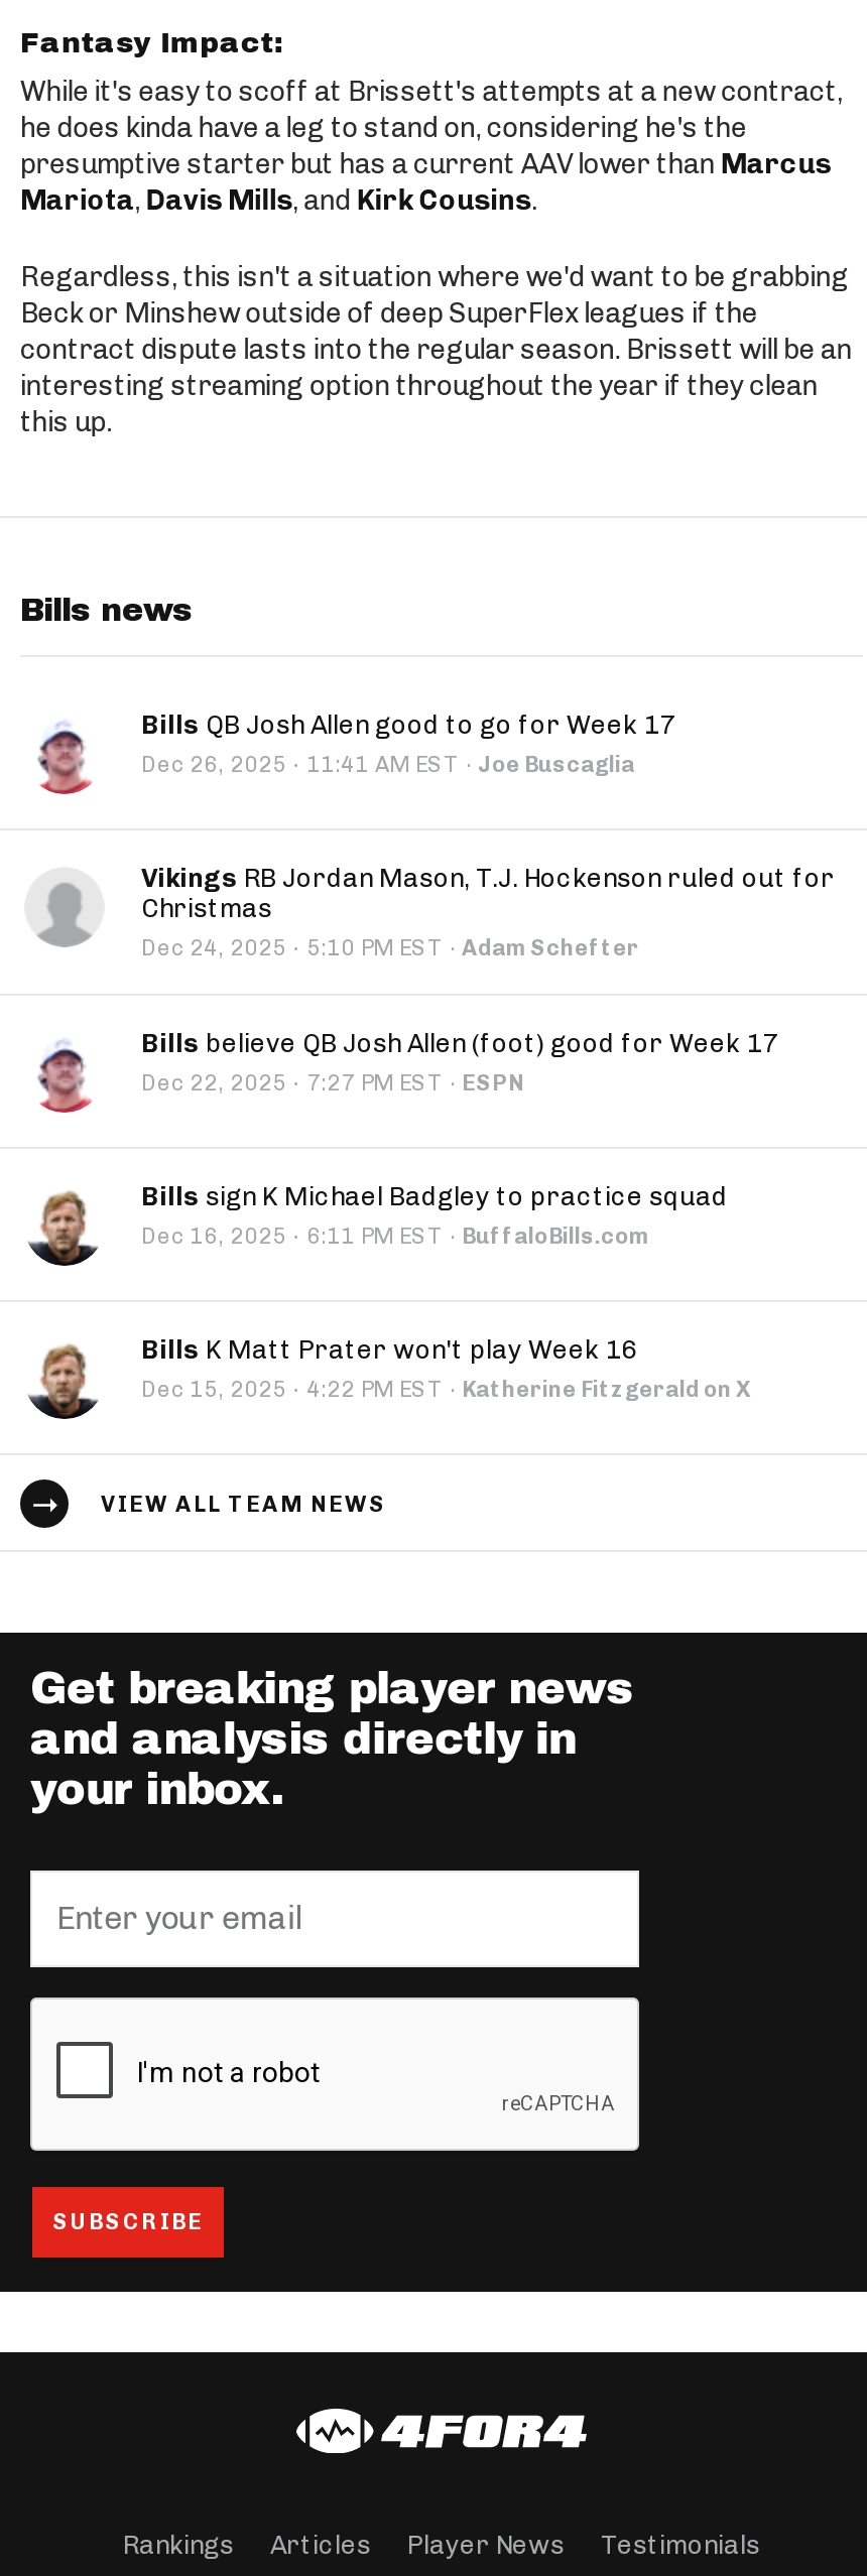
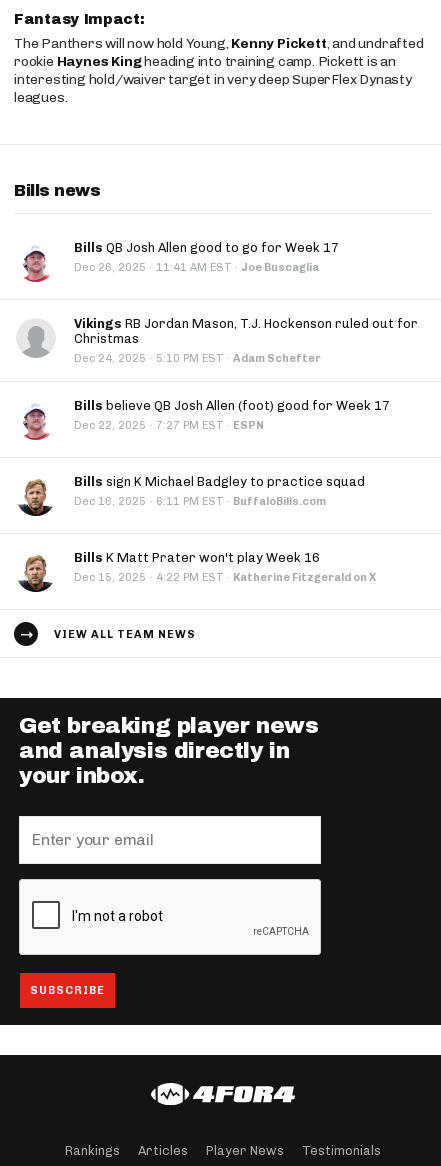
[20,75,852,439] While it's easy to scoff at Brissett's attempts at a new contract, | he does kinda have a leg to stand on, considering he's the | presumptive starter but has a current AAV lower than Marcus | Mariota, Davis Mills, and Kirk Cousins. | Regardless, this isn't a situation where we'd want to be grabbing | Beck or Minshew outside of deep SuperFlex leagues if the | contract dispute lasts into the regular season. Brissett will be an | interesting streaming option throughout the year if they clean | this up. -> [14,35,424,106] The Panthers will now hold Young, Kenny Pickett, and undrafted | rookie Haynes King heading into training camp. Pickett is an | interesting hold/waiver target in very deep SuperFlex Dynasty | leagues.

